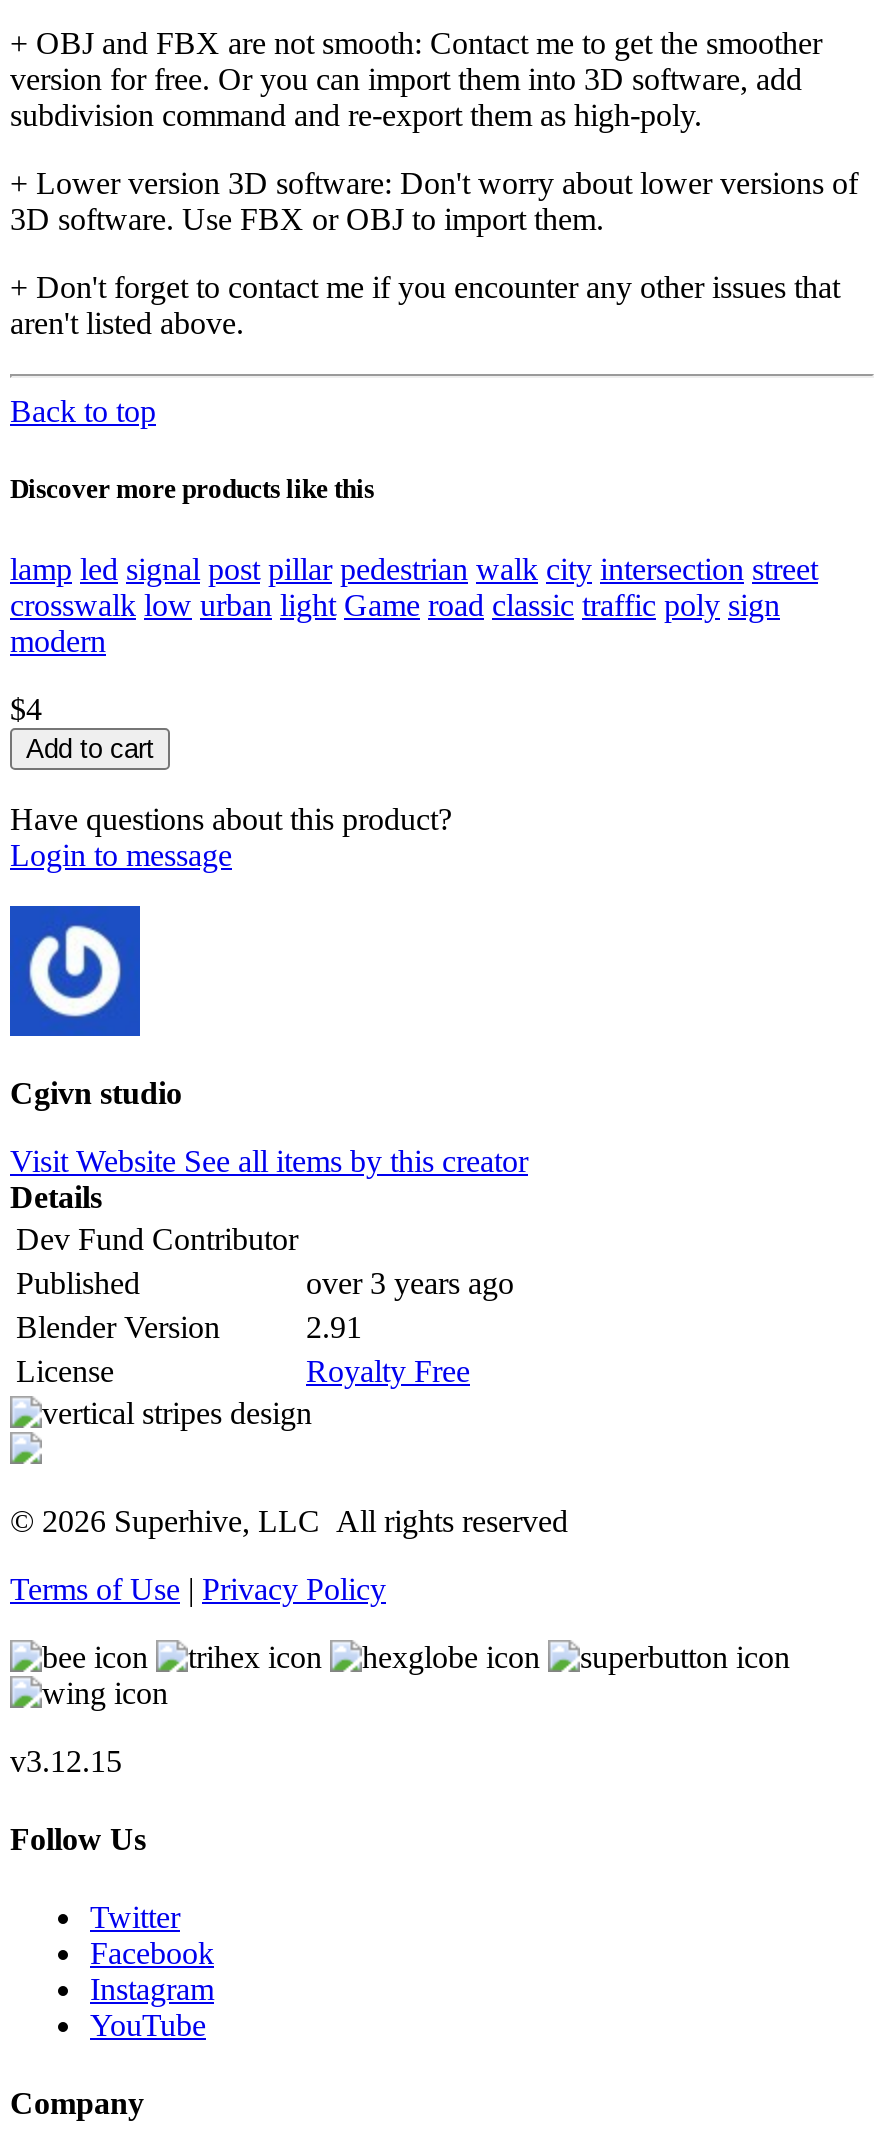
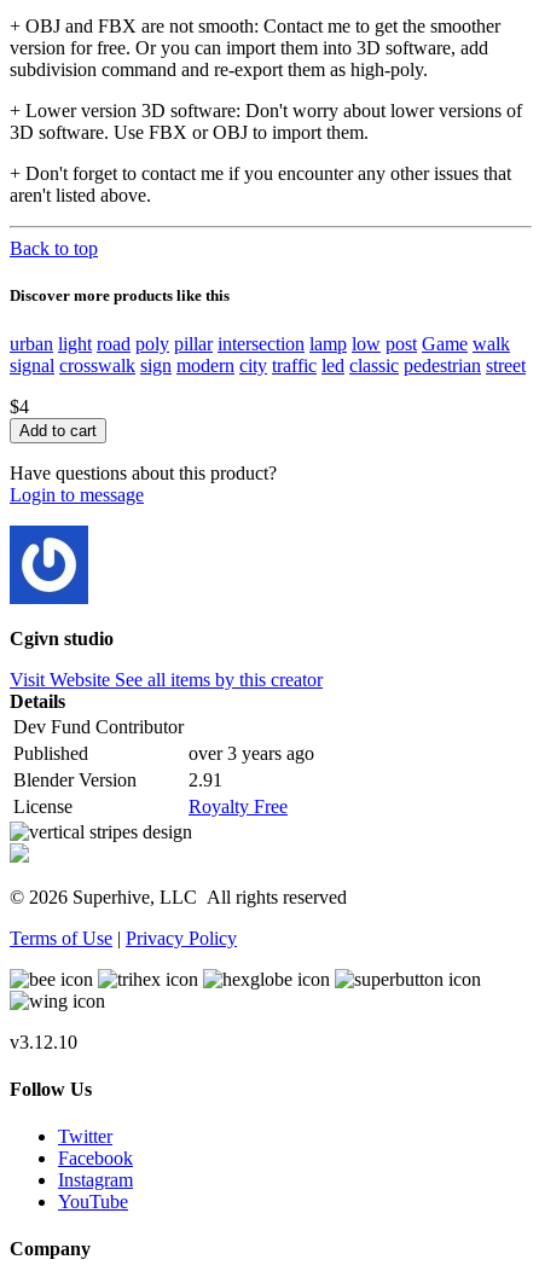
[10,551,818,657] lamp led signal post pillar pedestrian walk city intersection street | crosswalk low urban light Game road classic traffic poly sign | modern -> [10,333,526,375] urban light road poly pillar intersection lamp low post Game walk | signal crosswalk sign modern city traffic led classic pedestrian street
[10,1743,122,1777] v3.12.15 -> [10,1031,77,1052] v3.12.10

